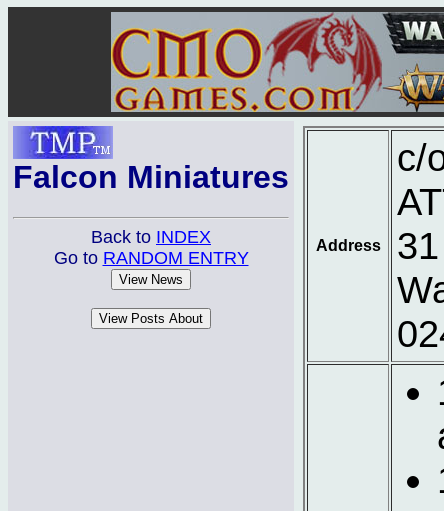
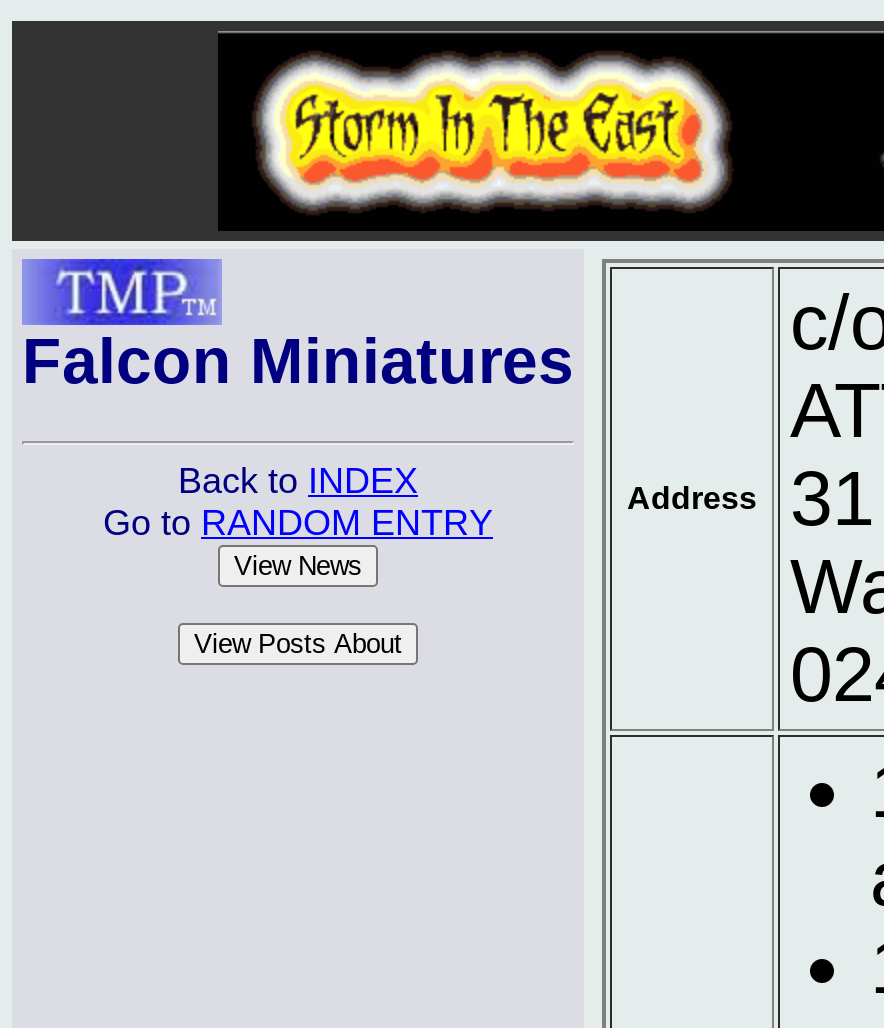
[110,12,441,113] [image] -> [218,33,878,231] [image]

